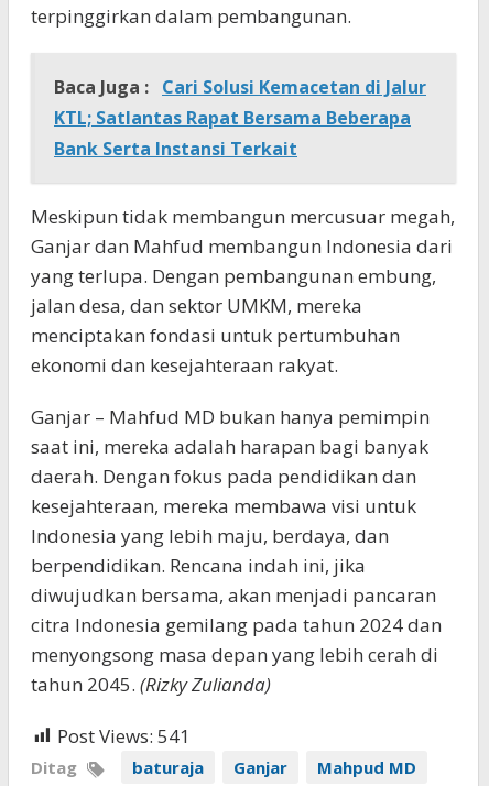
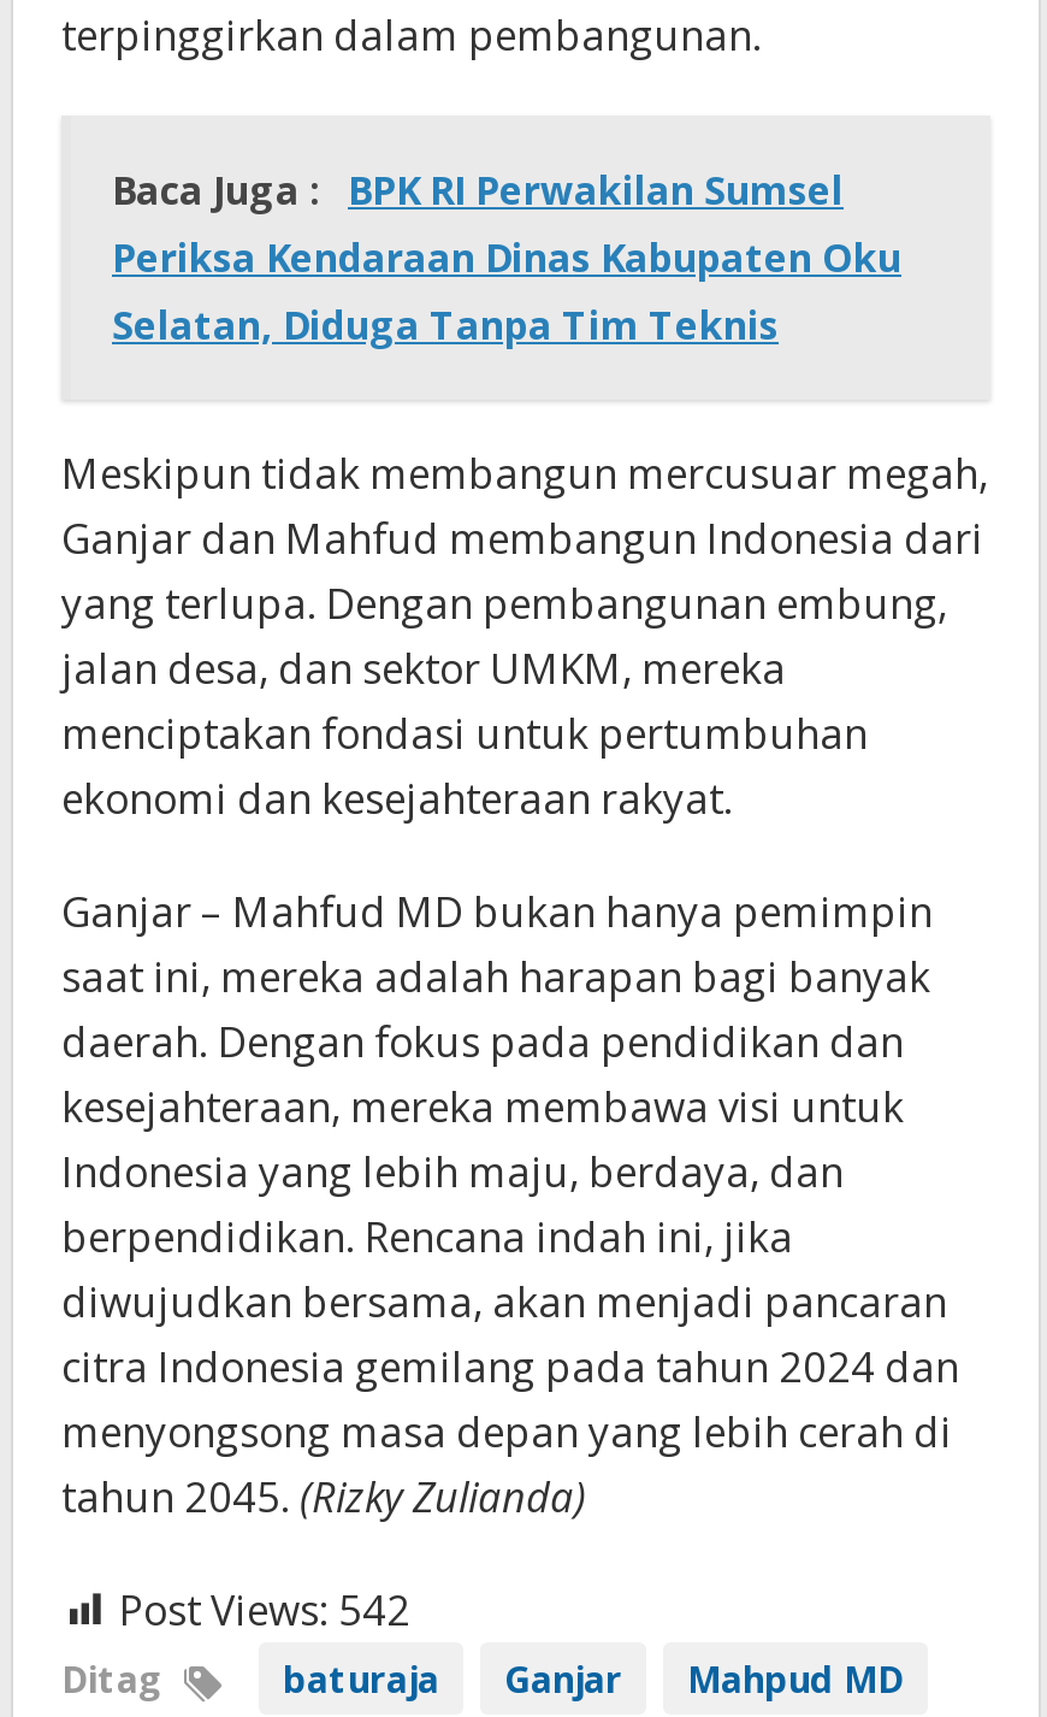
[54,74,426,160] Baca Juga : Cari Solusi Kemacetan di Jalur | KTL; Satlantas Rapat Bersama Beberapa | Bank Serta Instansi Terkait -> [112,163,901,350] Baca Juga : BPK RI Perwakilan Sumsel | Periksa Kendaraan Dinas Kabupaten Oku | Selatan, Diduga Tanpa Tim Teknis
[57,723,191,748] Post Views: 541 -> [119,1581,410,1636] Post Views: 542

